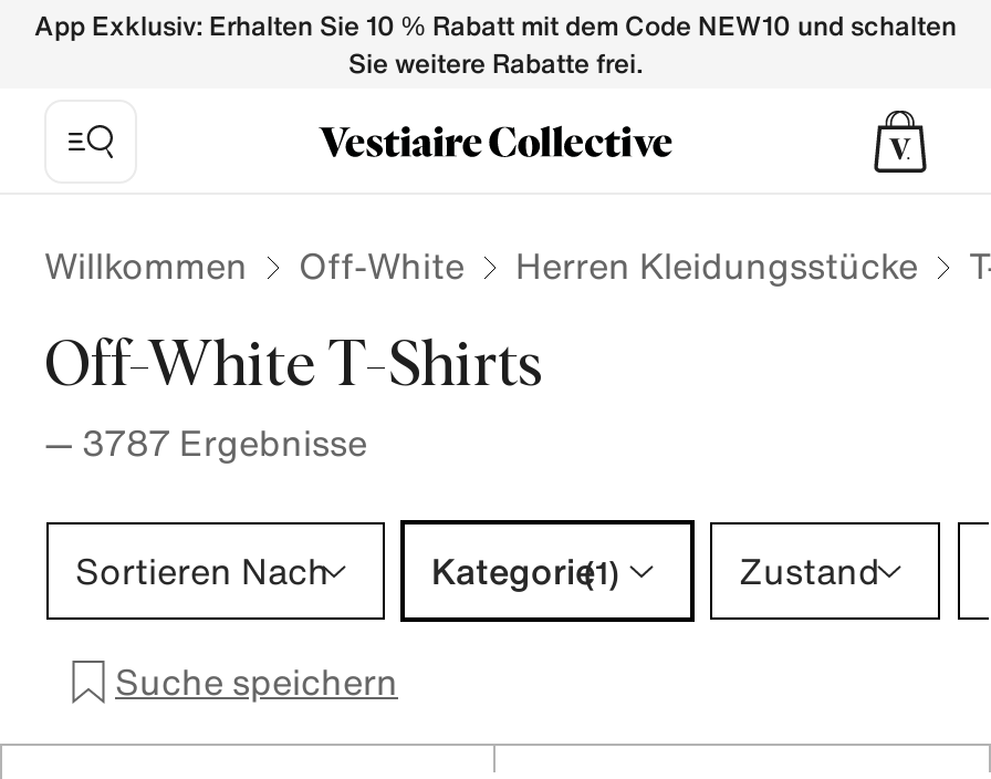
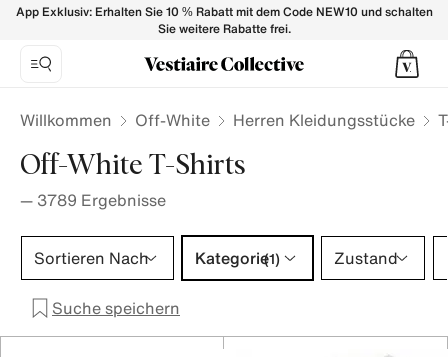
[44,416,367,469] — 3787 Ergebnisse -> [20,188,166,212] — 3789 Ergebnisse

